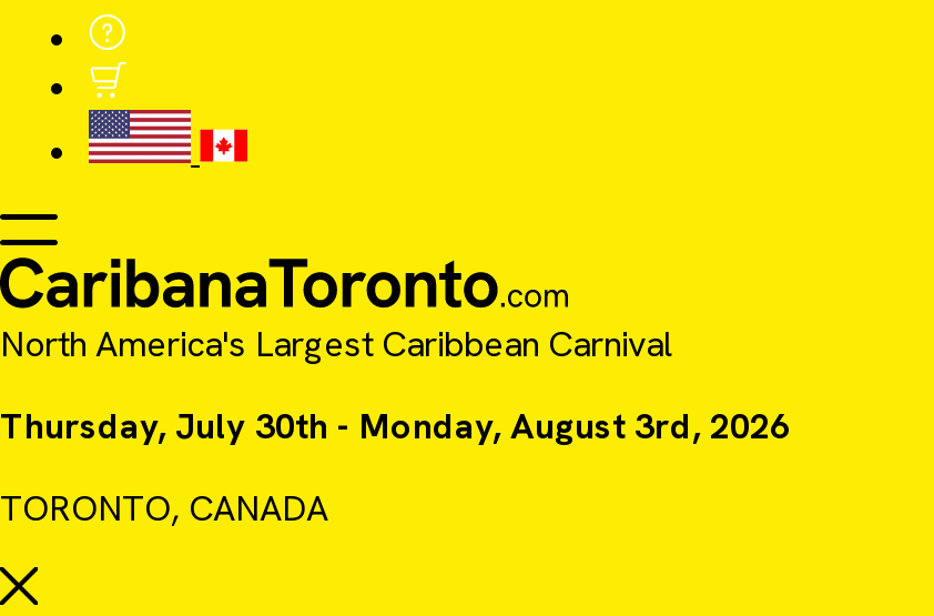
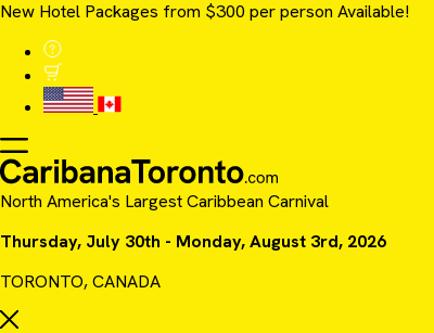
none -> [0,0,409,23] New Hotel Packages from $300 per person Available!

